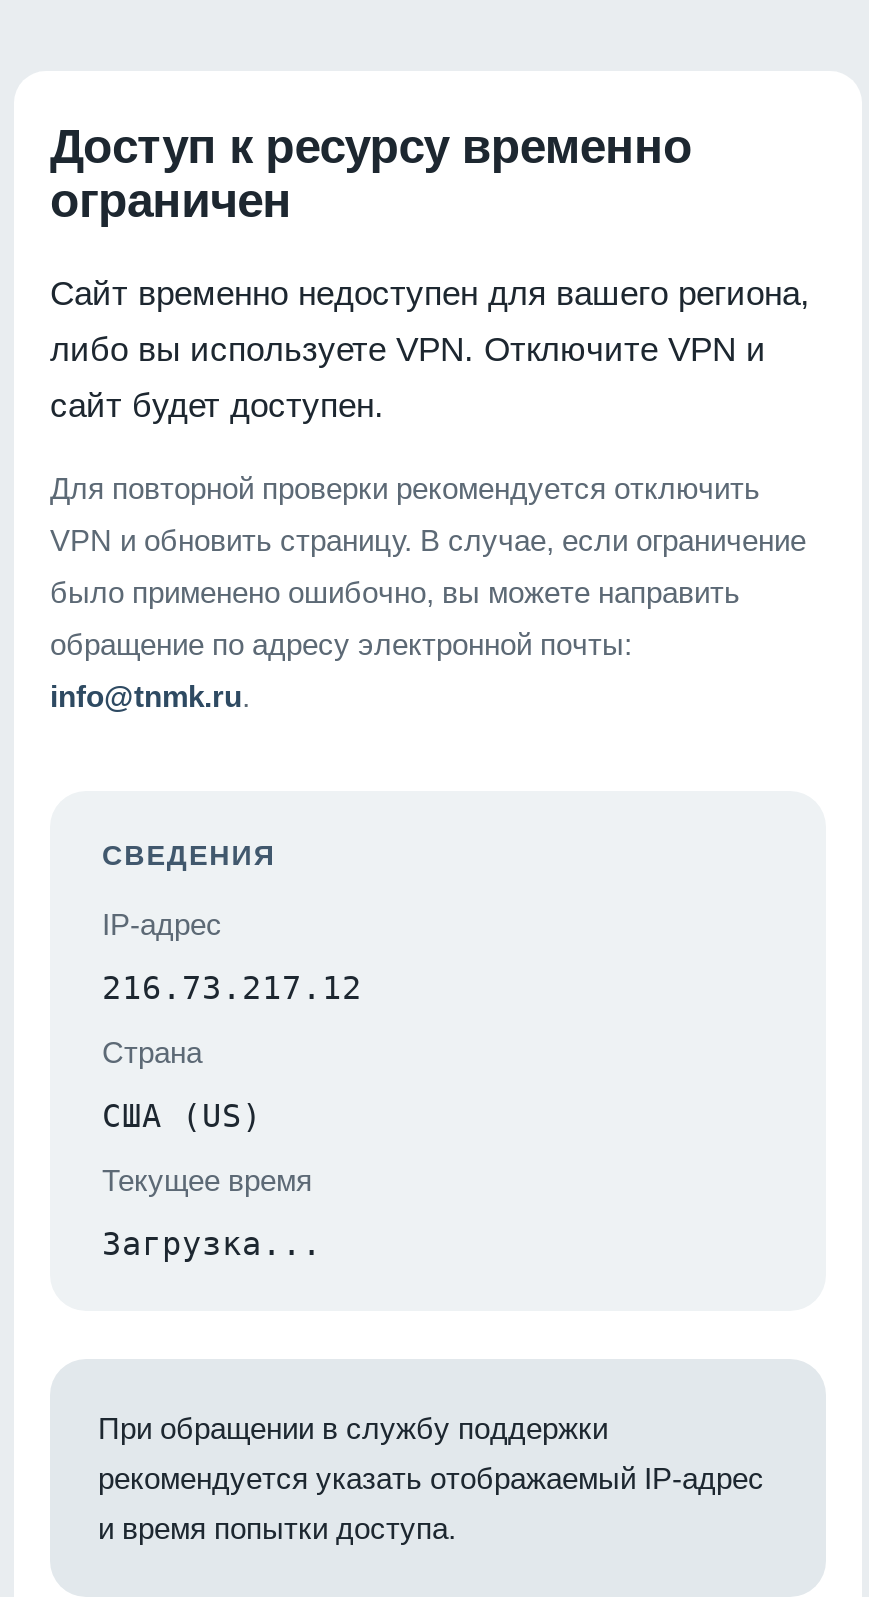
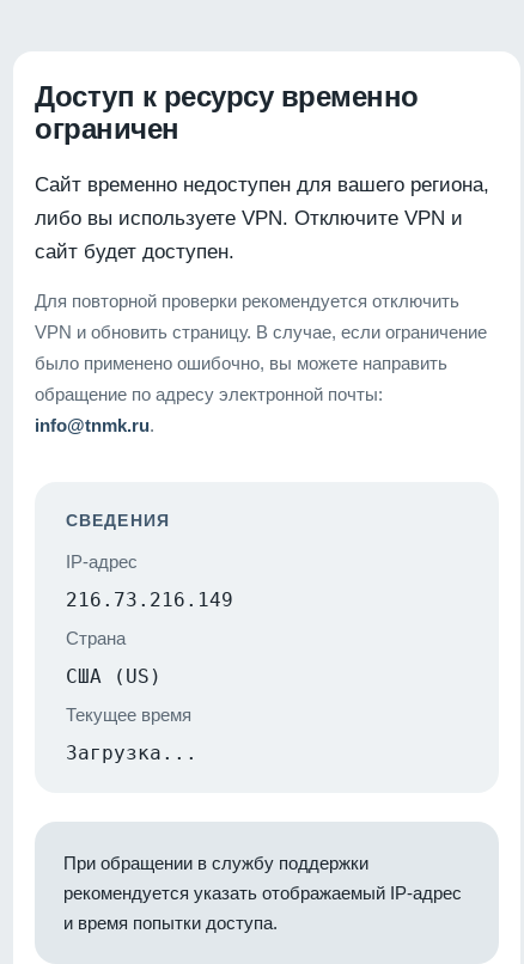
[102,968,362,1006] 216.73.217.12 -> [66,588,233,611] 216.73.216.149

